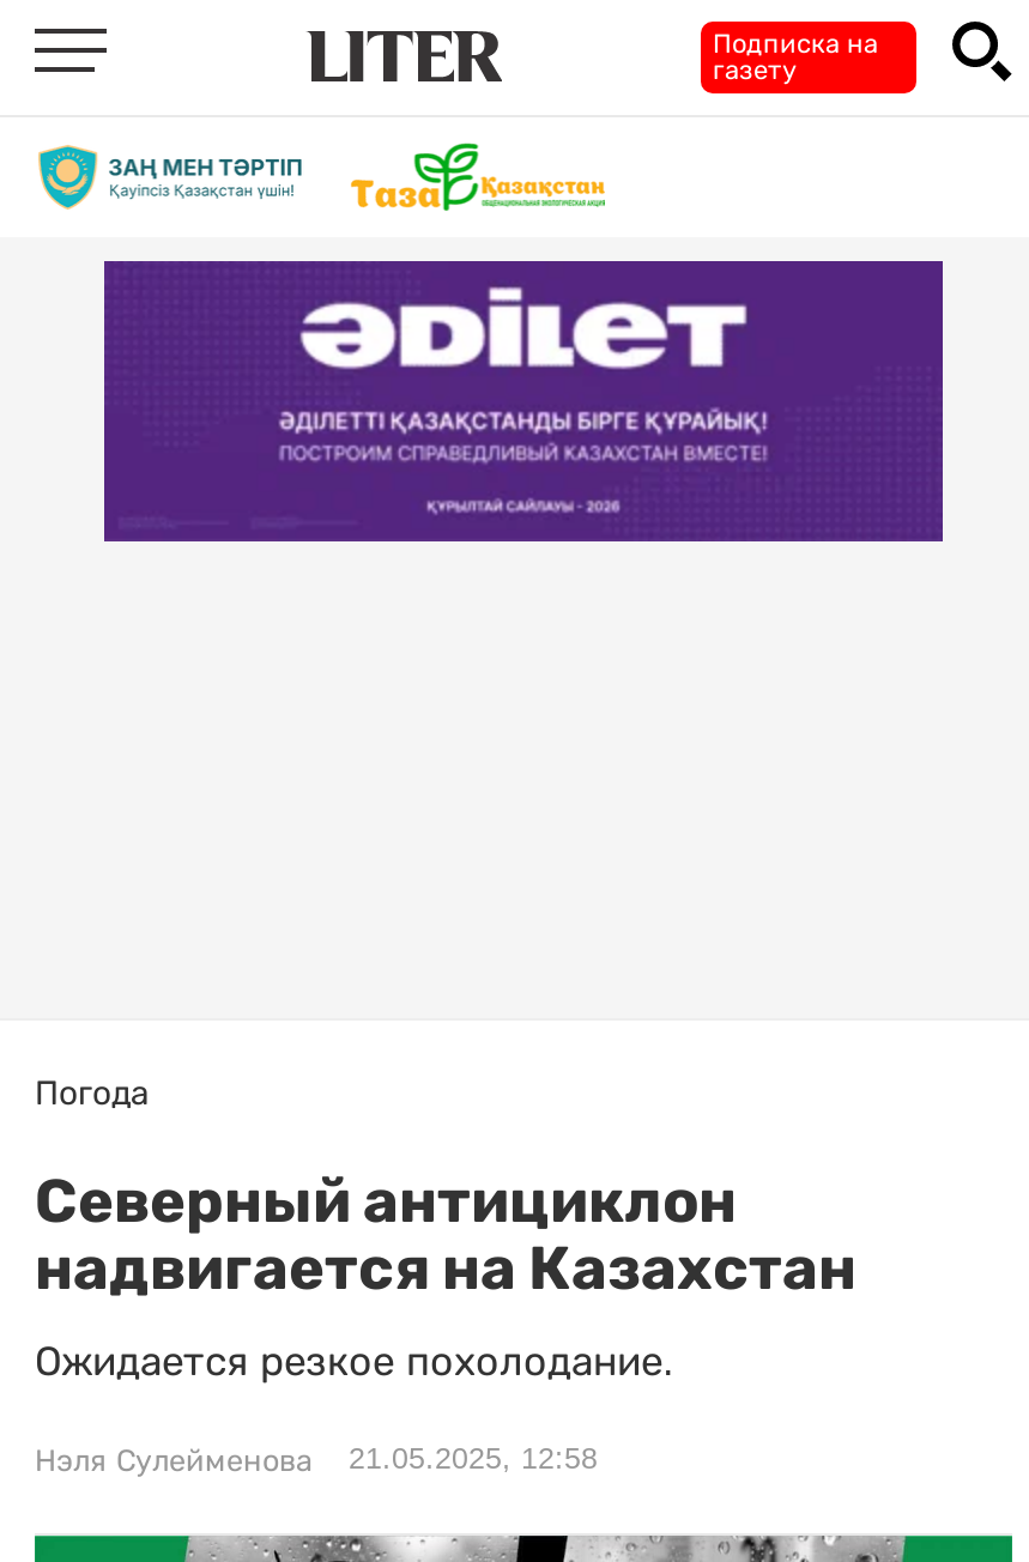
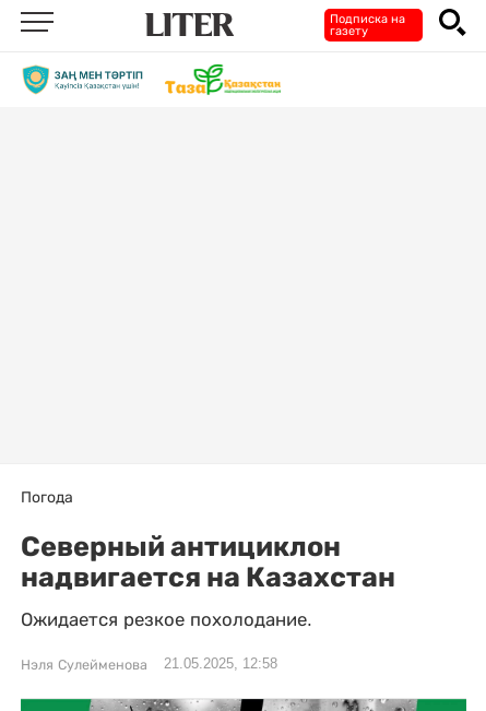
[102,259,945,544] [image] -> none

